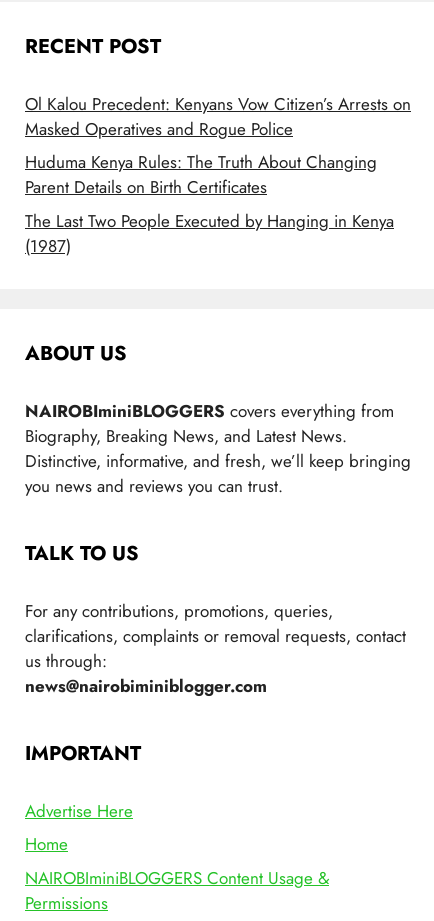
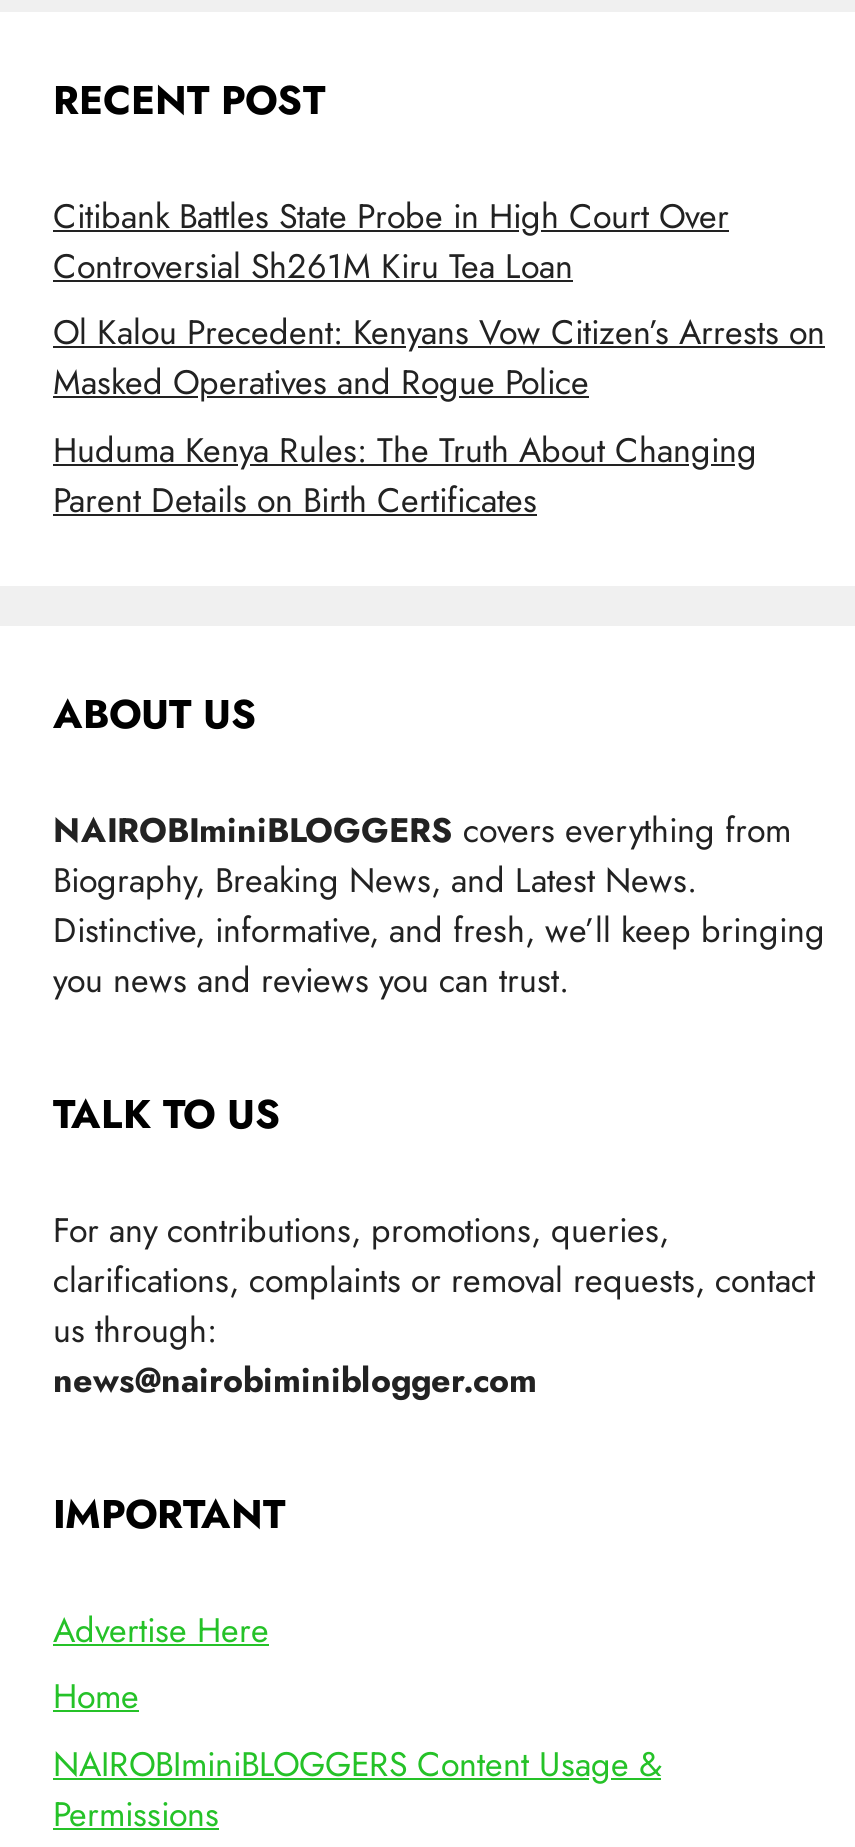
none -> [53,191,729,289] Citibank Battles State Probe in High Court Over | Controversial Sh261M Kiru Tea Loan
moved [25,91,411,199] -> [53,308,825,523]: Ol Kalou Precedent: Kenyans Vow Citizen’s Arrests on | Masked Operatives and Rogue Police | Huduma Kenya Rules: The Truth About Changing | Parent Details on Birth Certificates
[25,208,394,257] The Last Two People Executed by Hanging in Kenya | (1987) -> none

